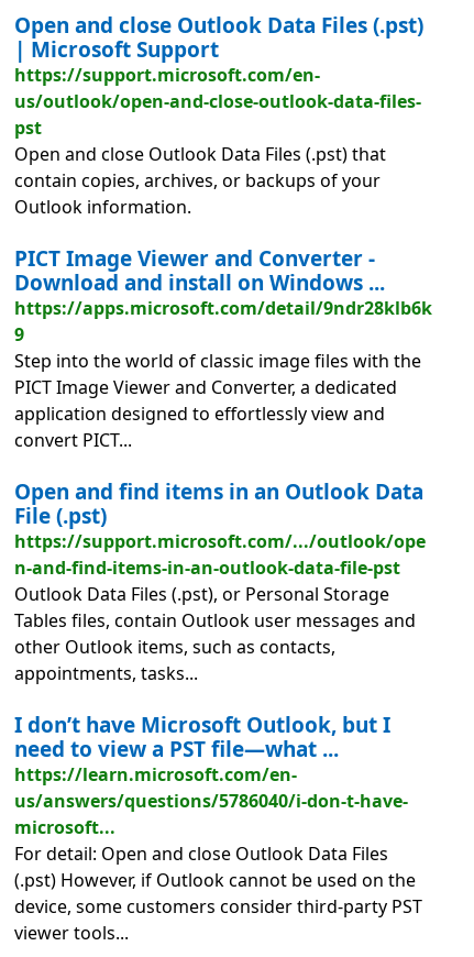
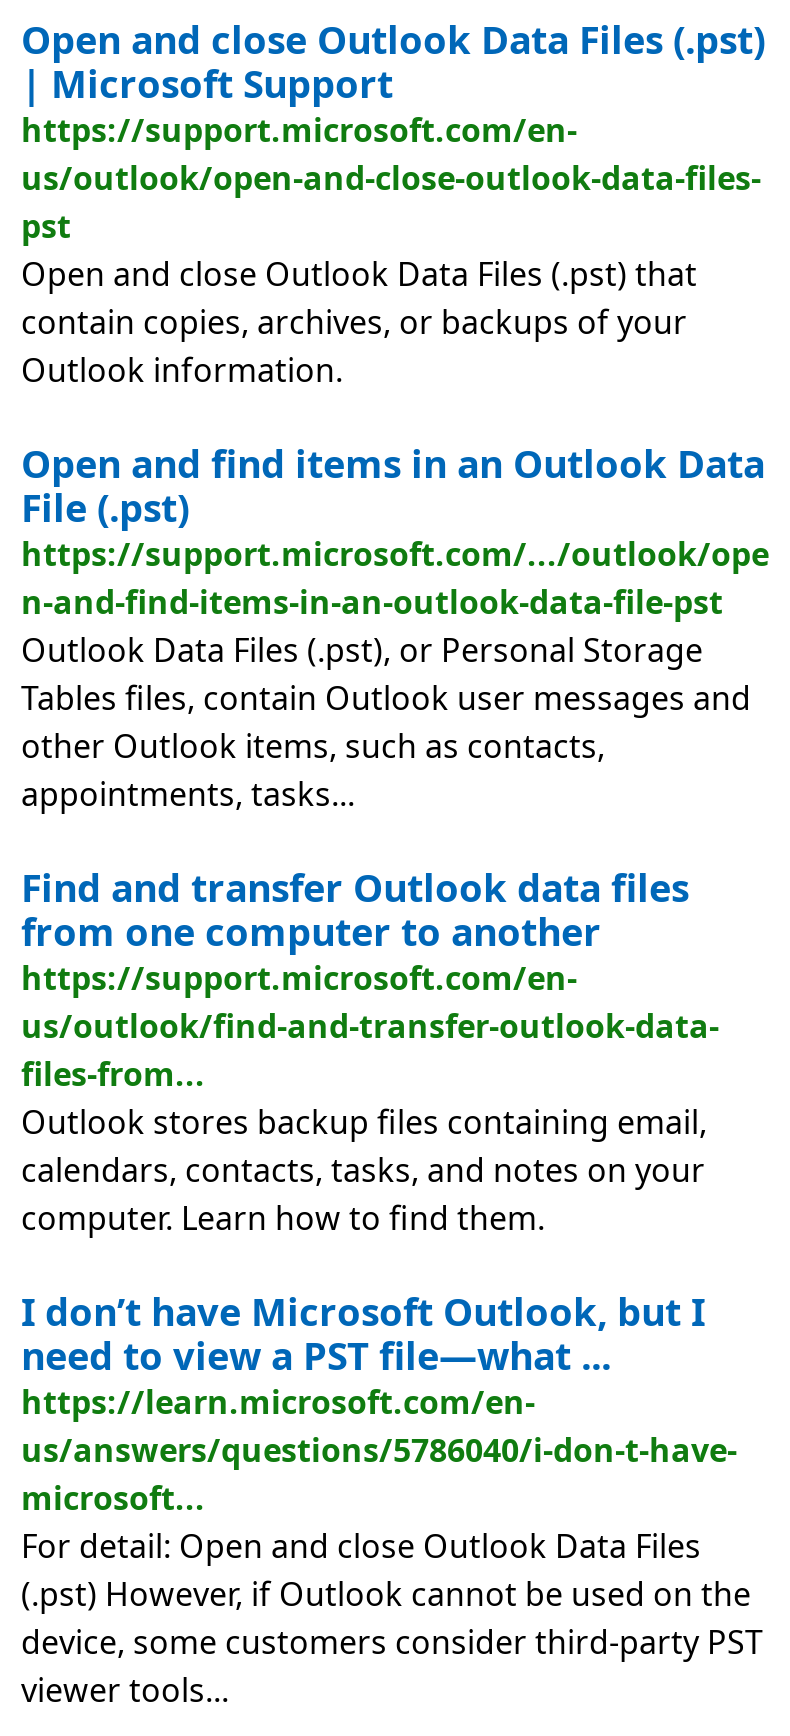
[14,244,432,452] PICT Image Viewer and Converter - | Download and install on Windows ... | https://apps.microsoft.com/detail/9ndr28klb6k | 9 | Step into the world of classic image files with the | PICT Image Viewer and Converter, a dedicated | application designed to effortlessly view and | convert PICT... -> none
moved [14,477,426,685] -> [21,438,769,816]: Open and find items in an Outlook Data | File (.pst) | https://support.microsoft.com/.../outlook/ope | n-and-find-items-in-an-outlook-data-file-pst | Outlook Data Files (.pst), or Personal Storage | Tables files, contain Outlook user messages and | other Outlook items, such as contacts, | appointments, tasks...
none -> [21,862,719,1240] Find and transfer Outlook data files | from one computer to another | https://support.microsoft.com/en- | us/outlook/find-and-transfer-outlook-data- | files-from... | Outlook stores backup files containing email, | calendars, contacts, tasks, and notes on your | computer. Learn how to find them.

